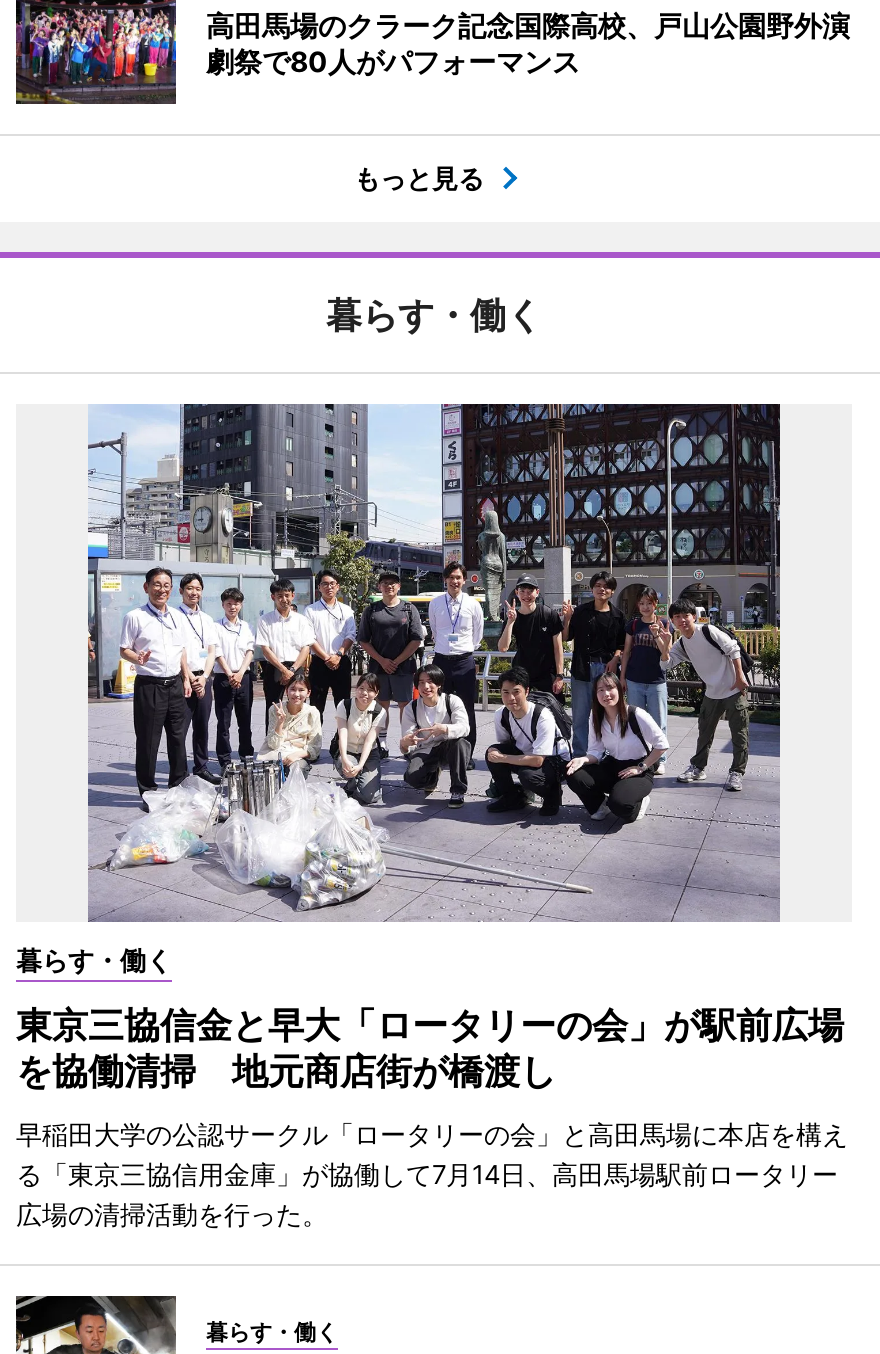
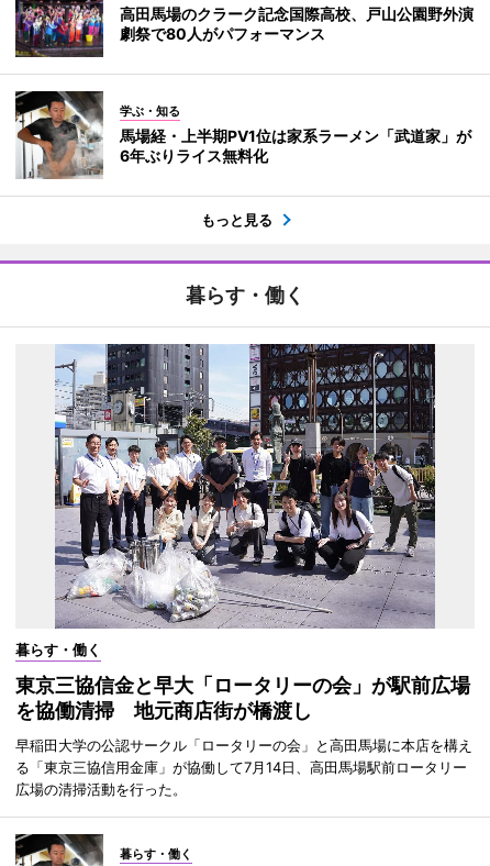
none -> [14,90,471,179] [image] | 学ぶ・知る | 馬場経・上半期PV1位は家系ラーメン「武道家」が | 6年ぶりライス無料化

